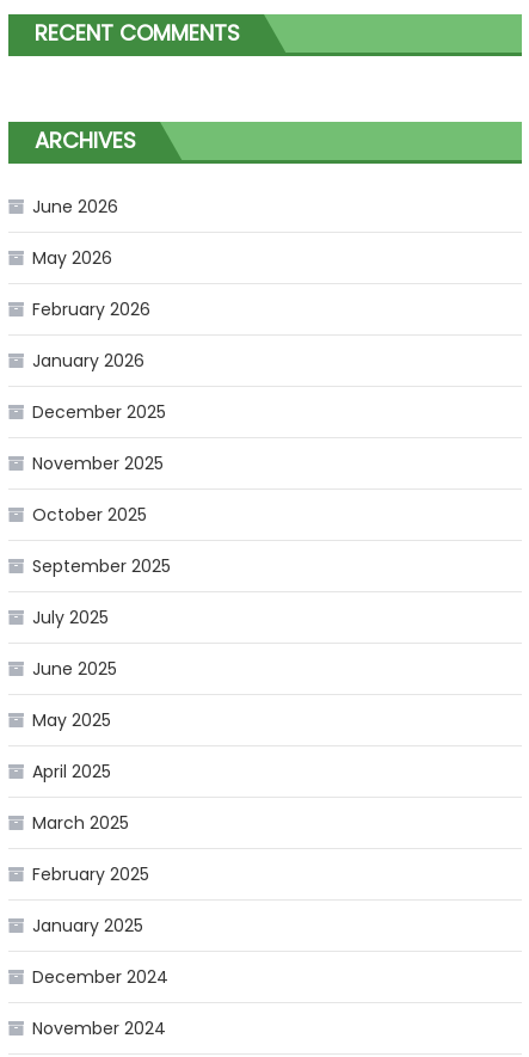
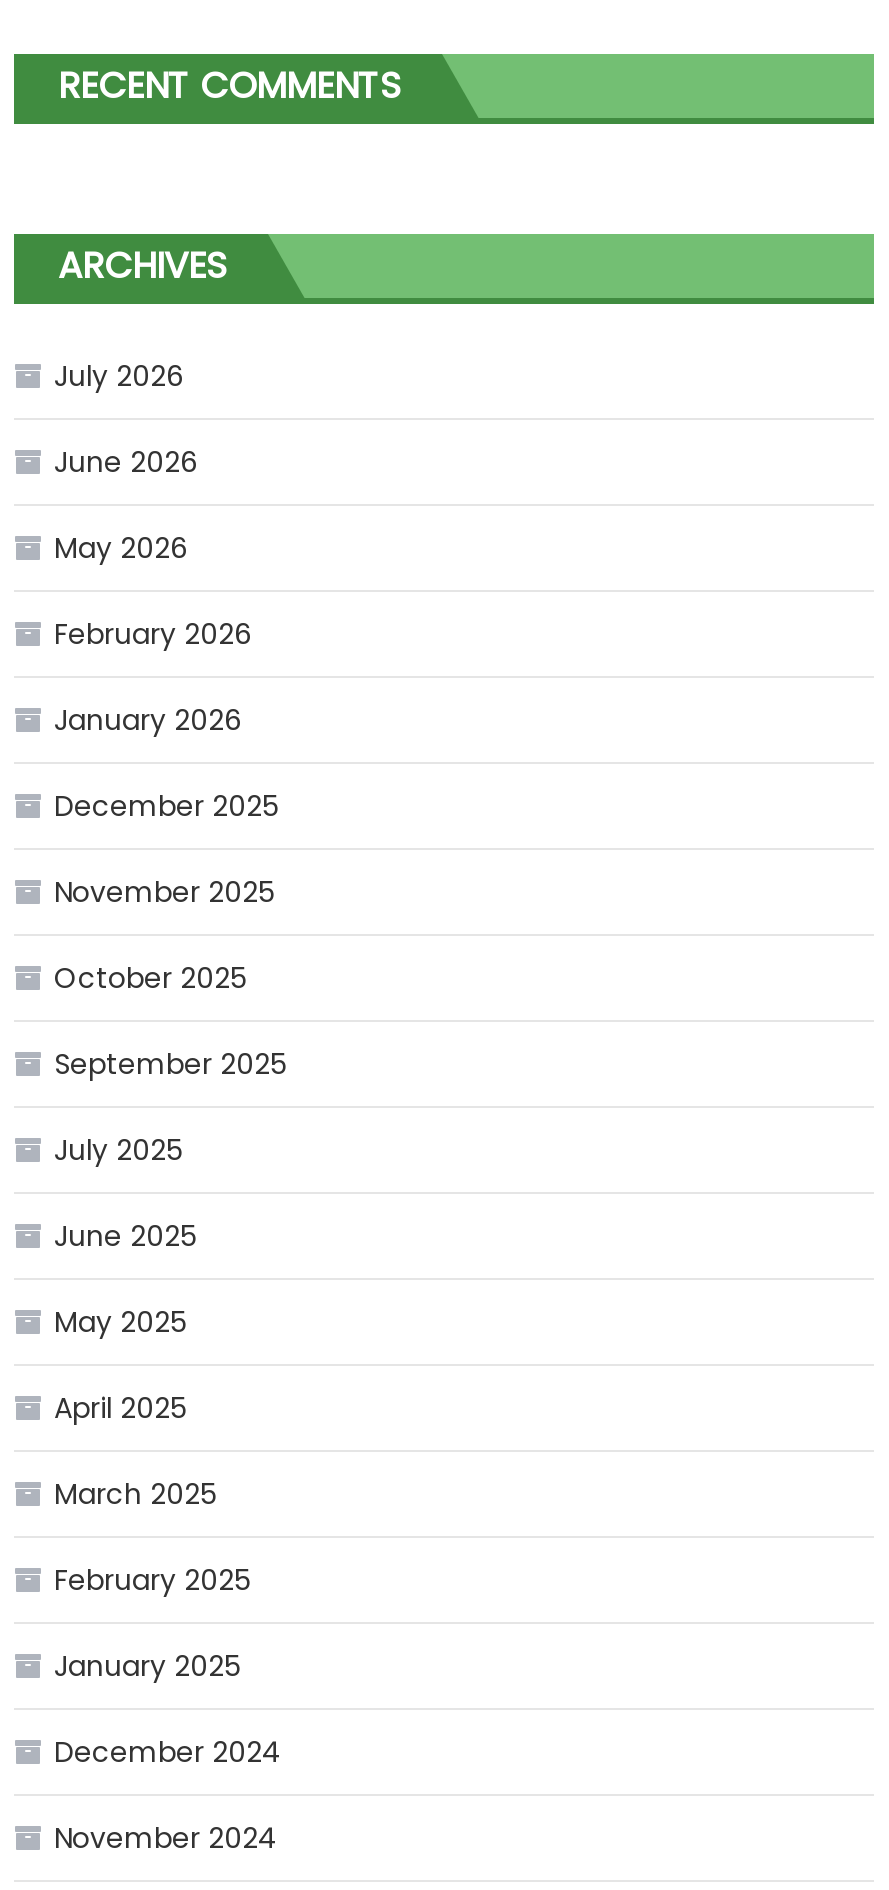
none -> [54,355,184,395] July 2026

